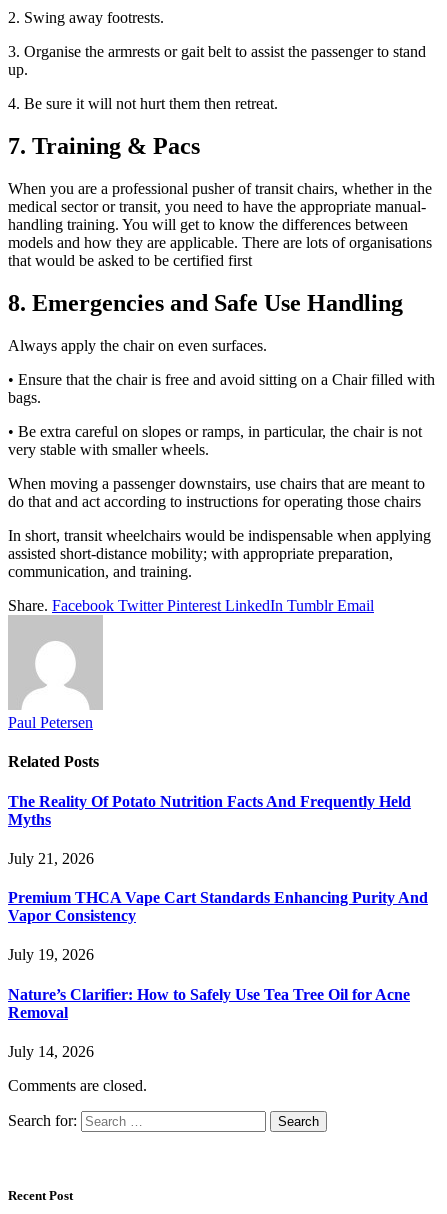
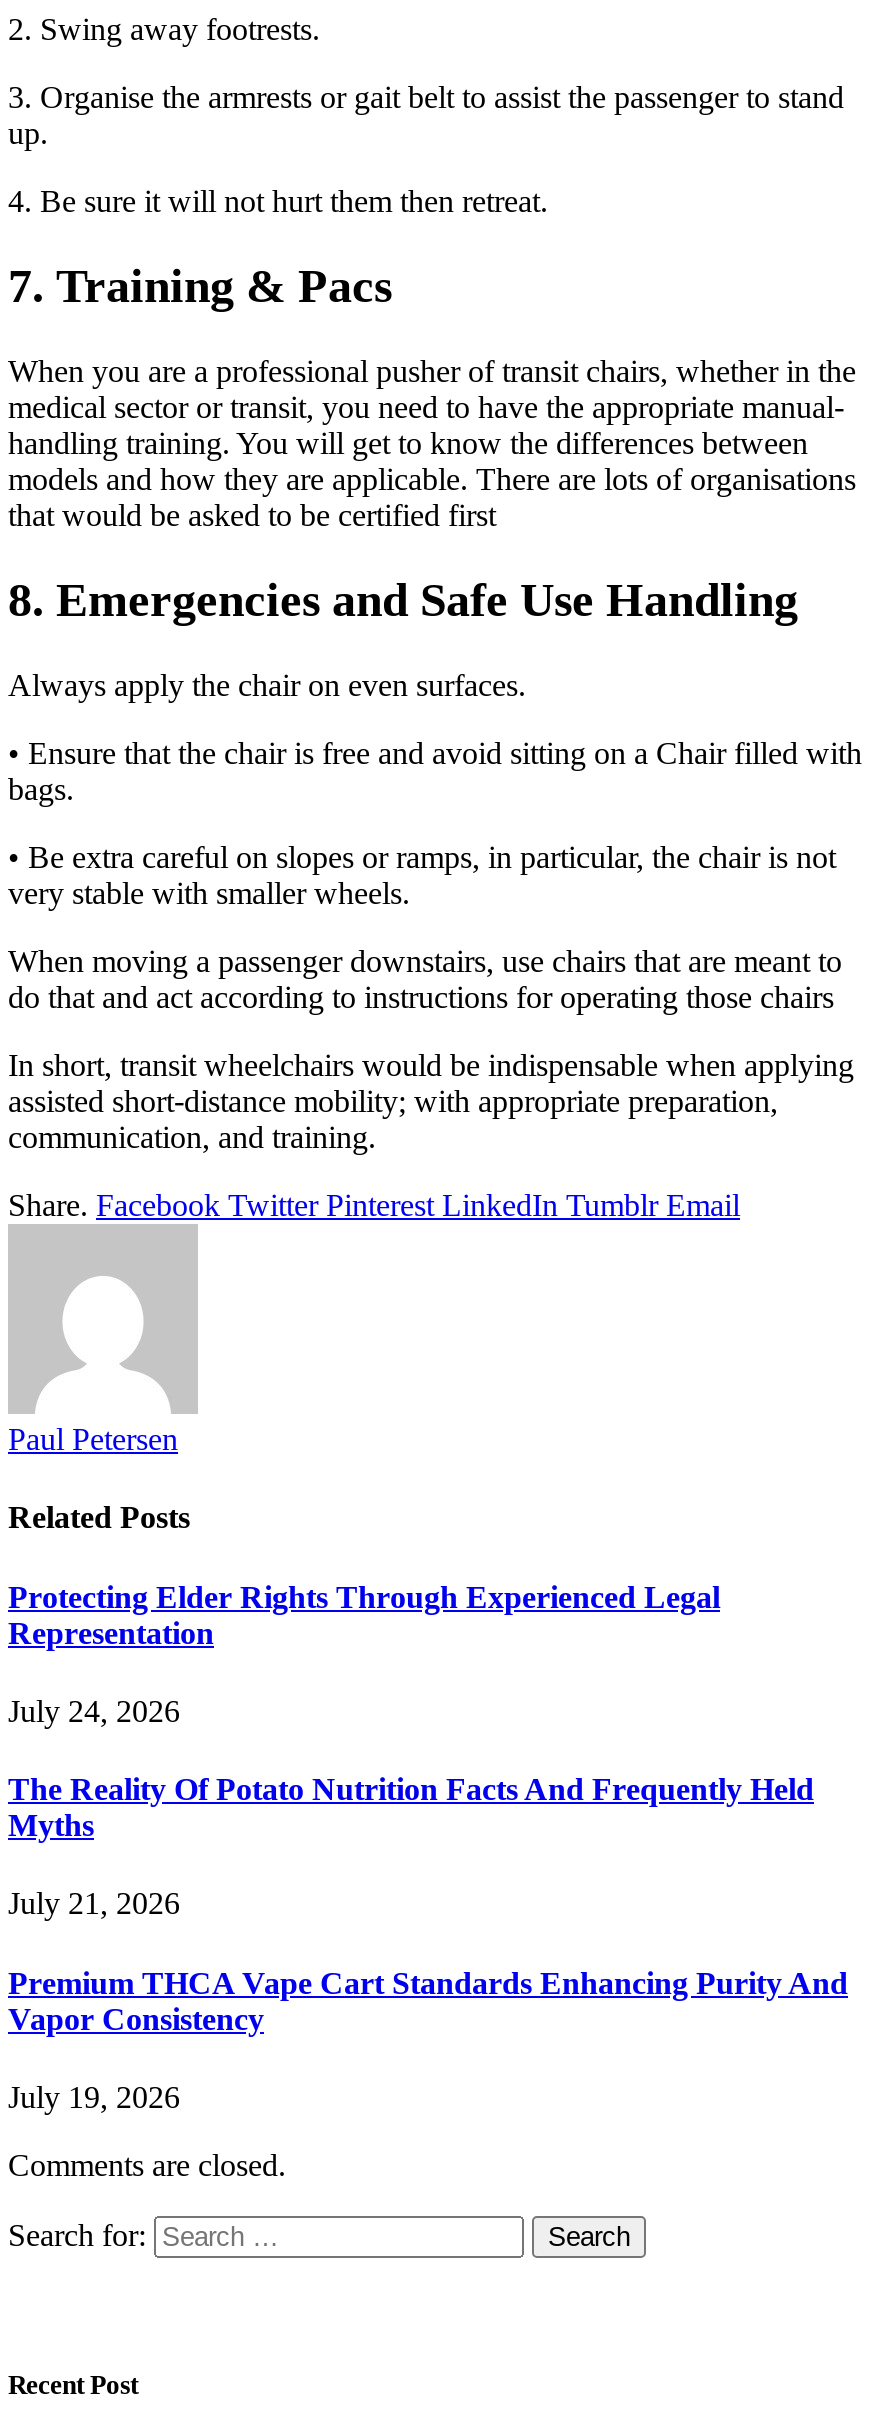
none -> [8,1579,720,1728] Protecting Elder Rights Through Experienced Legal | Representation | July 24, 2026
moved [8,792,428,963] -> [8,1772,848,2114]: The Reality Of Potato Nutrition Facts And Frequently Held | Myths | July 21, 2026 | Premium THCA Vape Cart Standards Enhancing Purity And | Vapor Consistency | July 19, 2026
[8,986,410,1060] Nature’s Clarifier: How to Safely Use Tea Tree Oil for Acne | Removal | July 14, 2026 -> none

